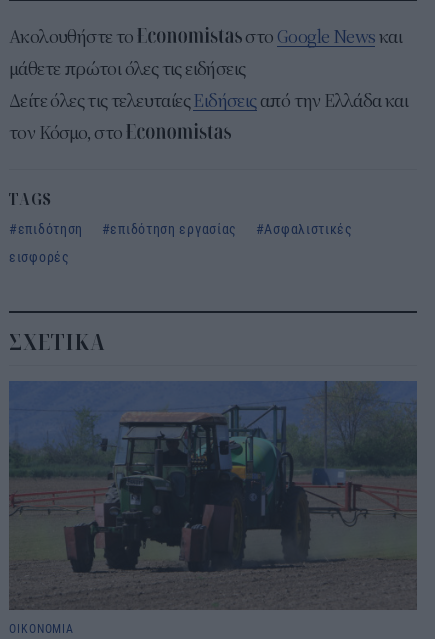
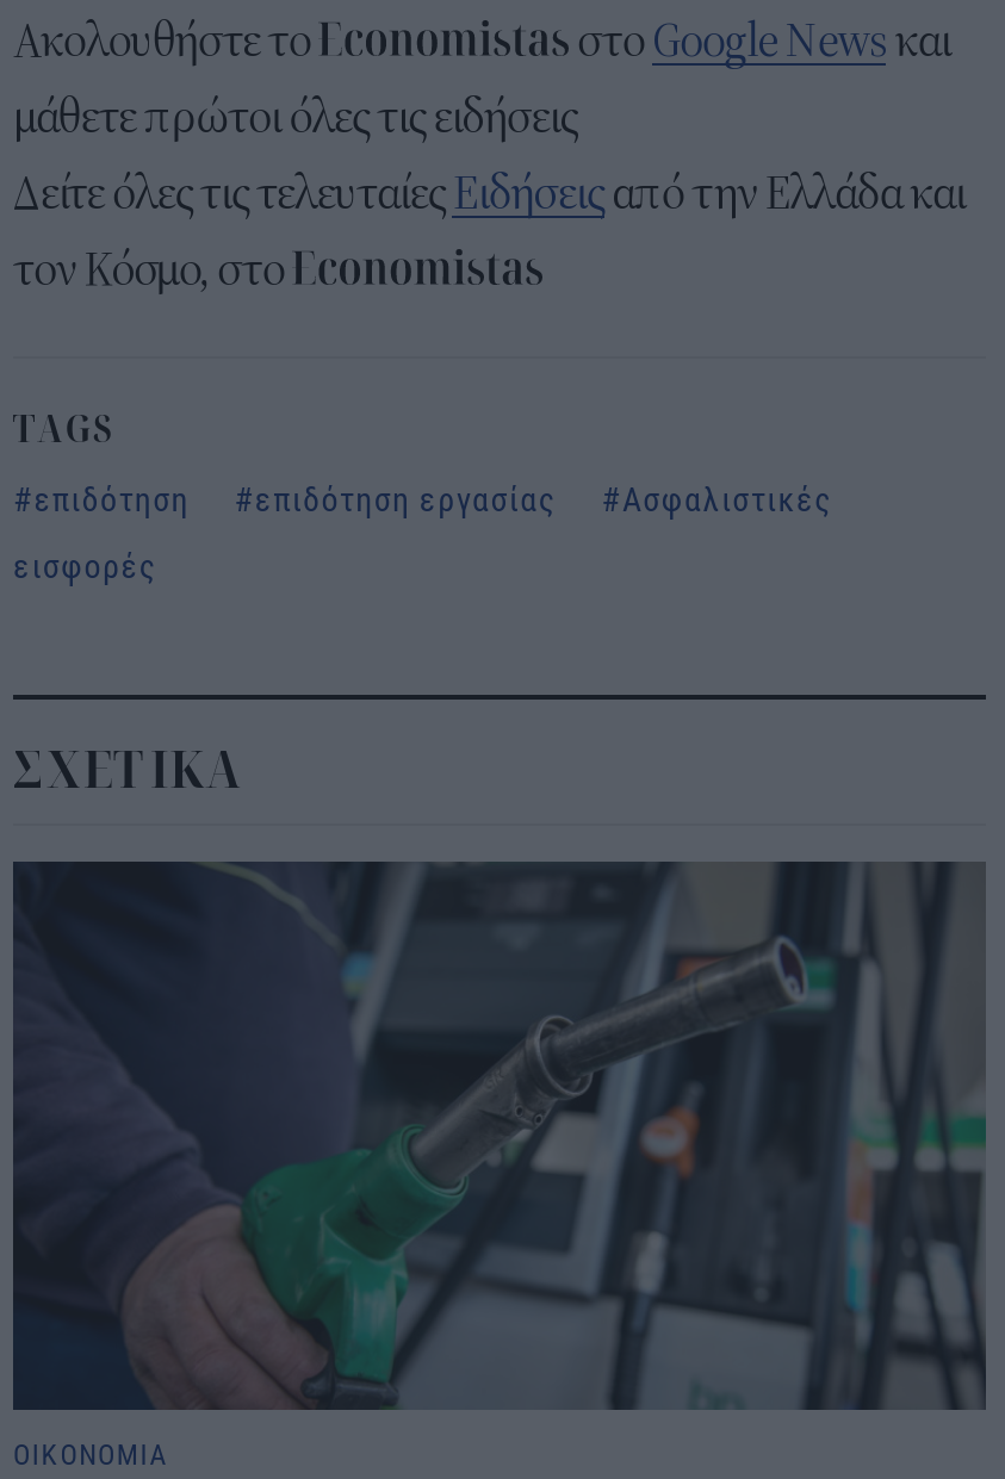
[9,380,418,610] [image] -> [11,859,988,1412] [image]

